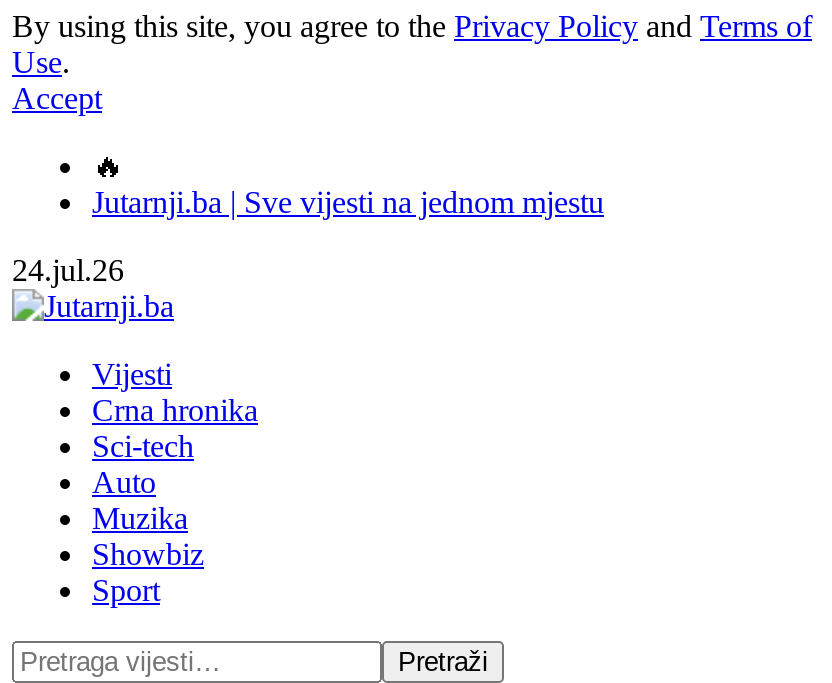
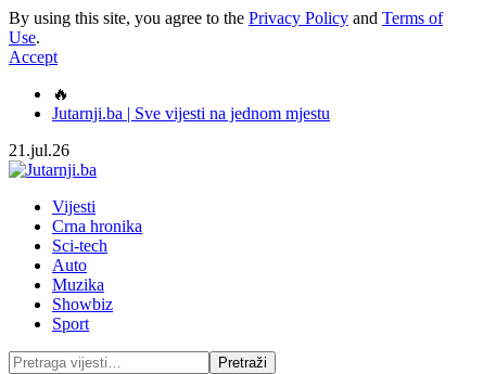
[12,253,124,287] 24.jul.26 -> [9,141,69,159] 21.jul.26

